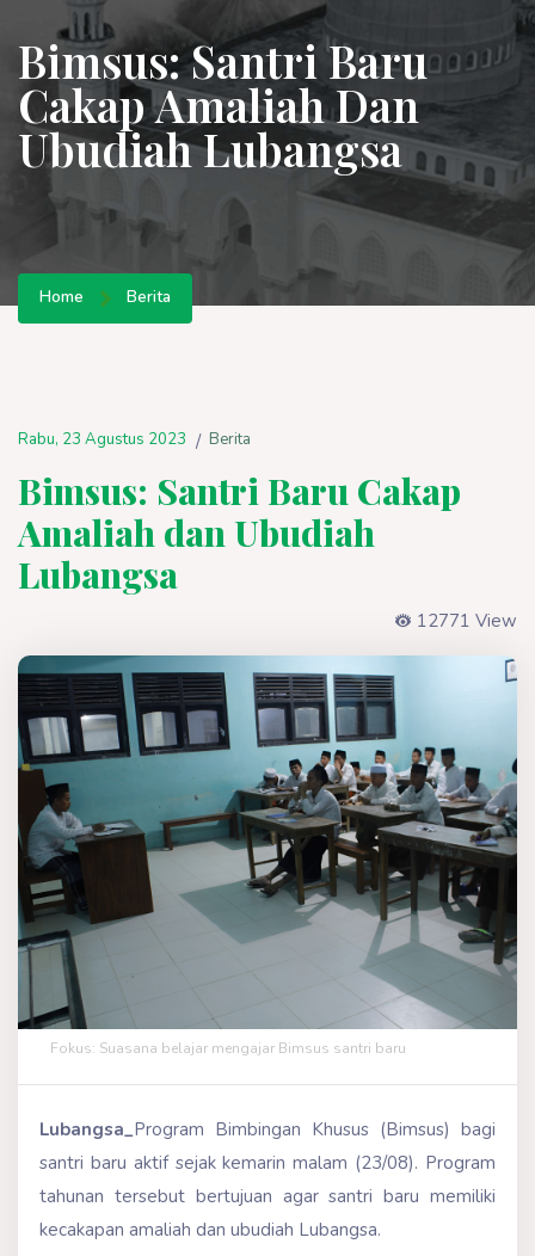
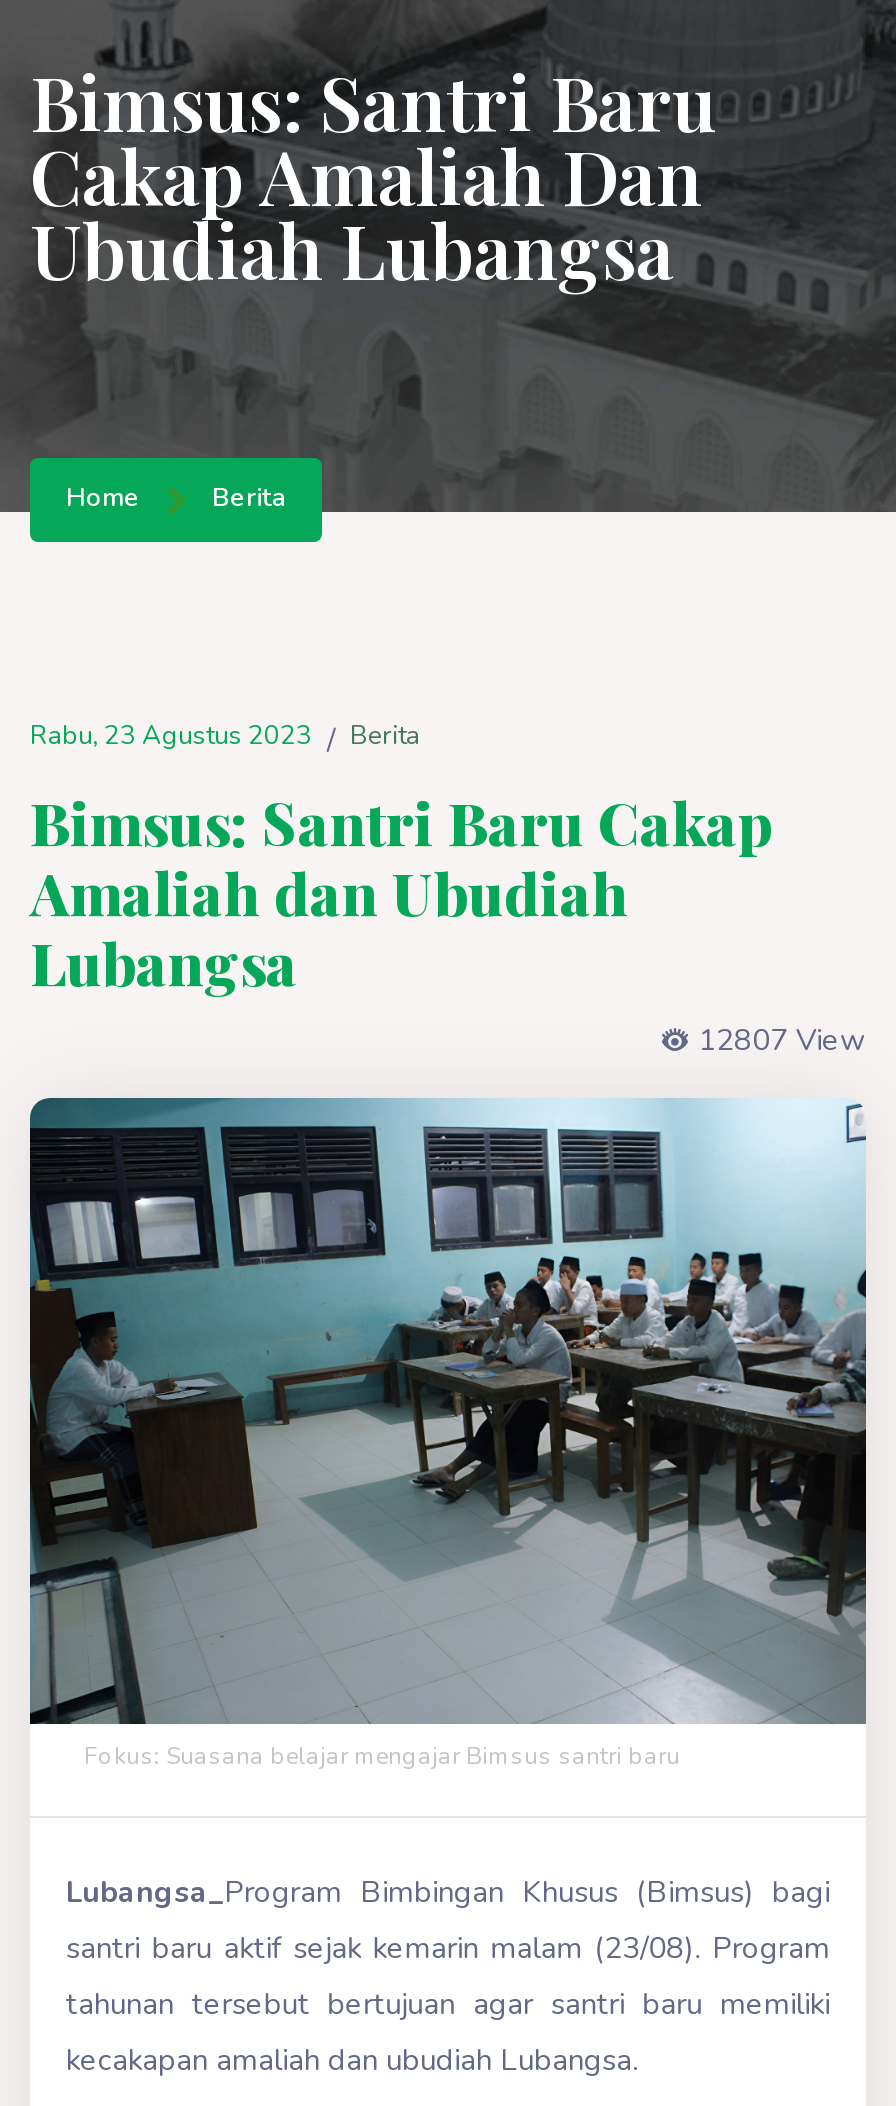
[412,609,517,632] 12771 View -> [690,1019,866,1059] 12807 View

